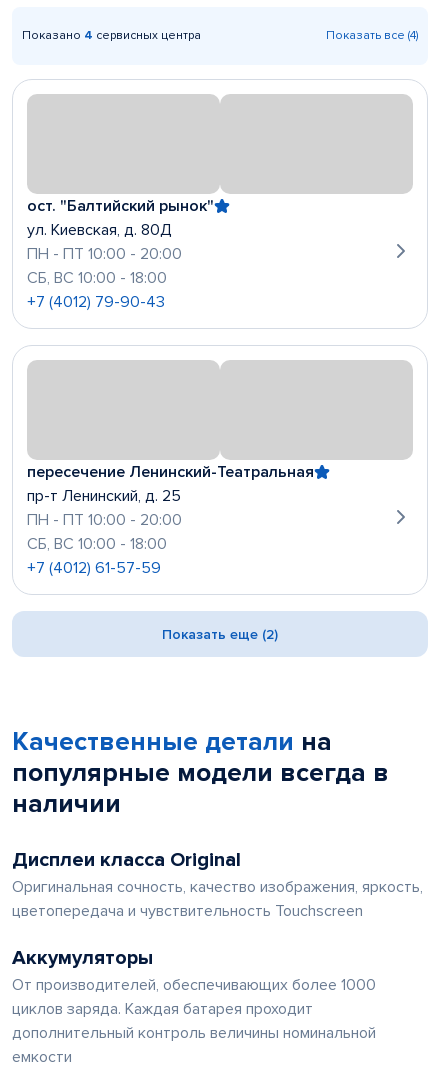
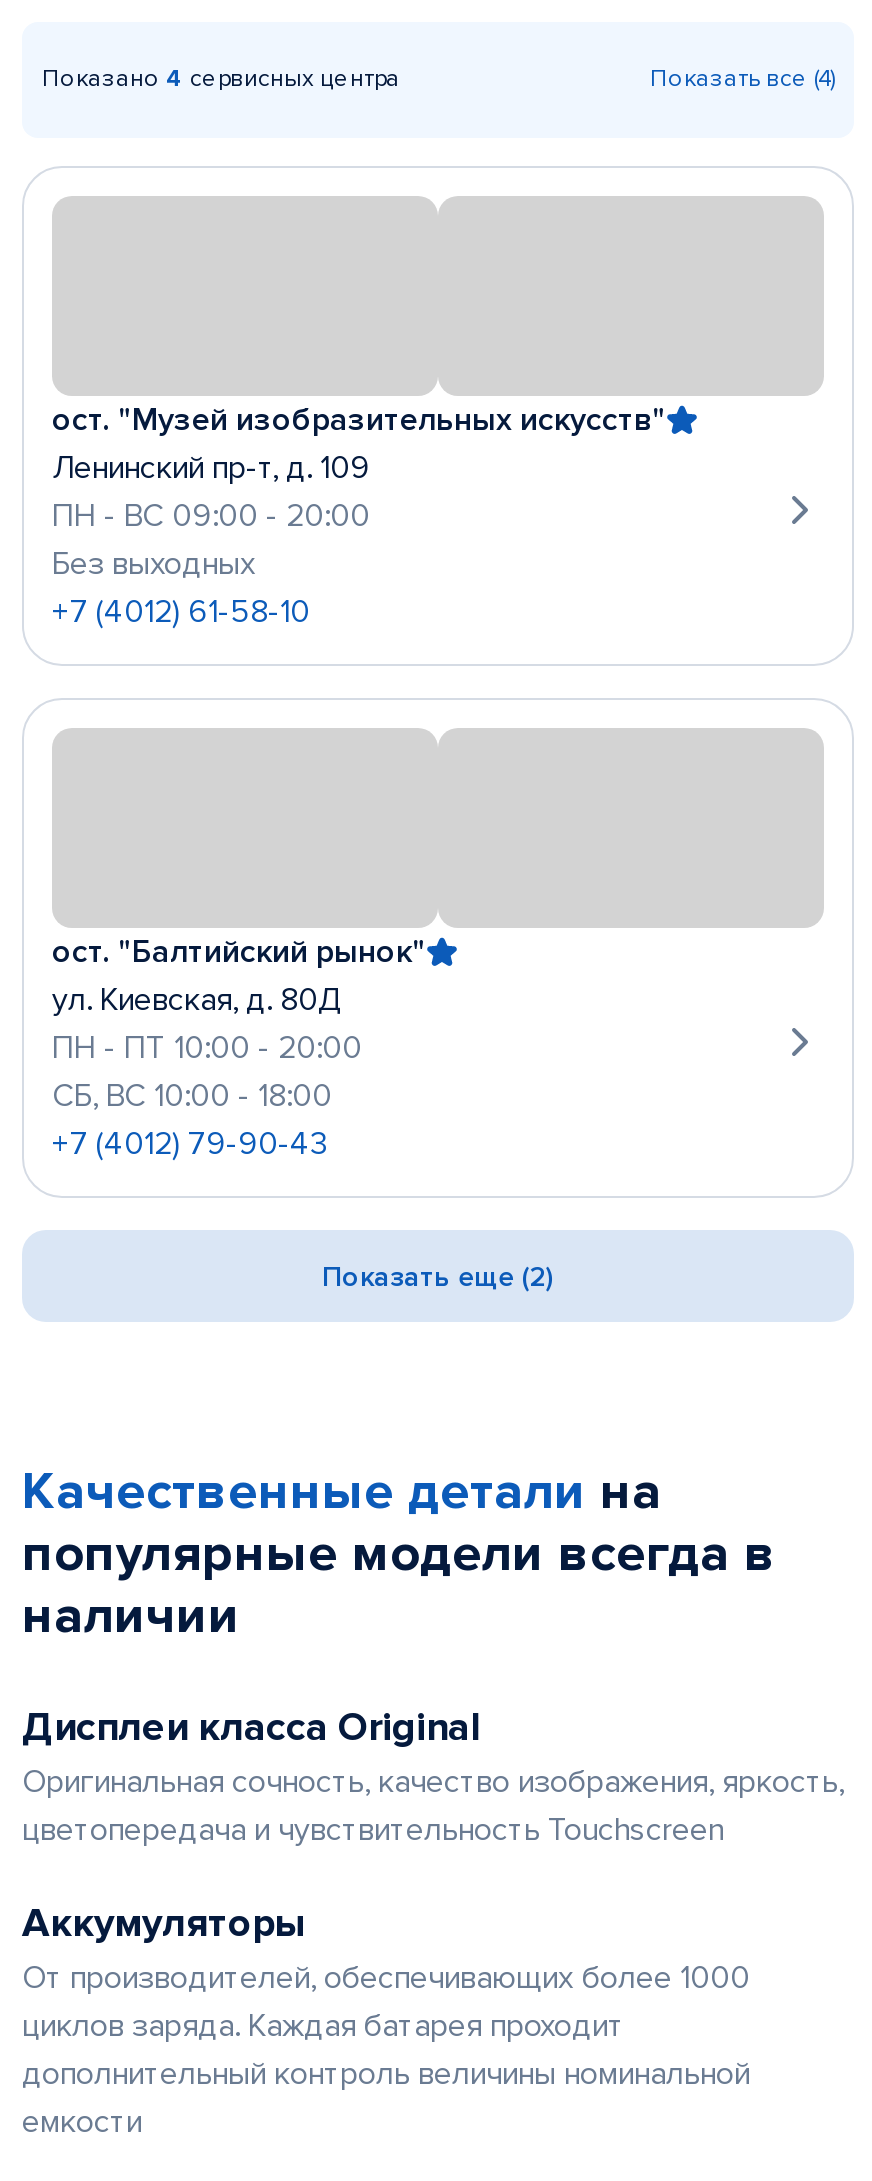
none -> [52,400,666,632] ост. "Музей изобразительных искусств" | Ленинский пр-т, д. 109 | ПН - ВС 09:00 - 20:00 | Без выходных | +7 (4012) 61-58-10
moved [27,196,214,312] -> [52,932,426,1164]: ост. "Балтийский рынок" | ул. Киевская, д. 80Д | ПН - ПТ 10:00 - 20:00 | СБ, ВС 10:00 - 18:00 | +7 (4012) 79-90-43
[27,462,314,578] пересечение Ленинский-Театральная | пр-т Ленинский, д. 25 | ПН - ПТ 10:00 - 20:00 | СБ, ВС 10:00 - 18:00 | +7 (4012) 61-57-59 -> none

